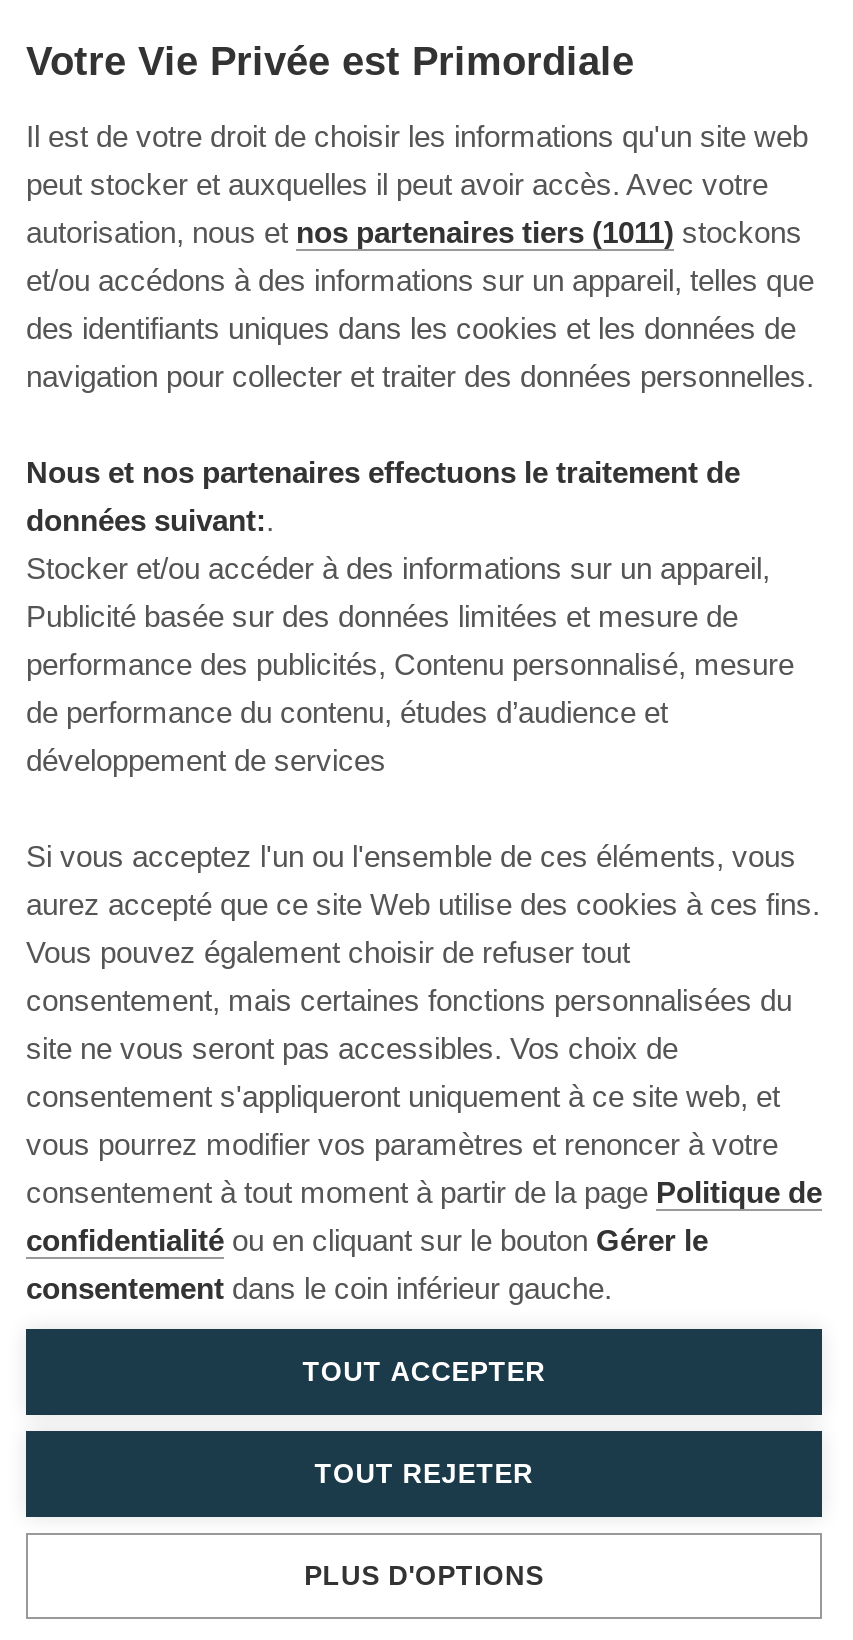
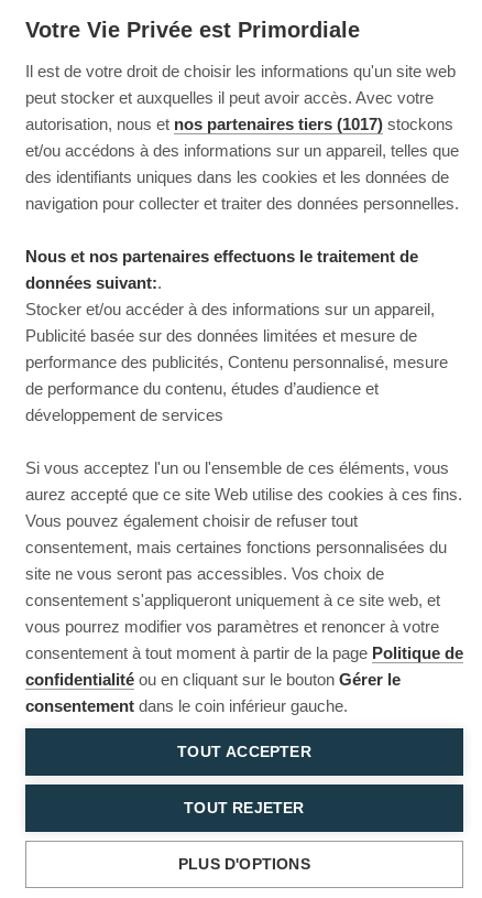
[26,215,802,249] autorisation, nous et nos partenaires tiers (1011) stockons -> [25,115,453,134] autorisation, nous et nos partenaires tiers (1017) stockons

